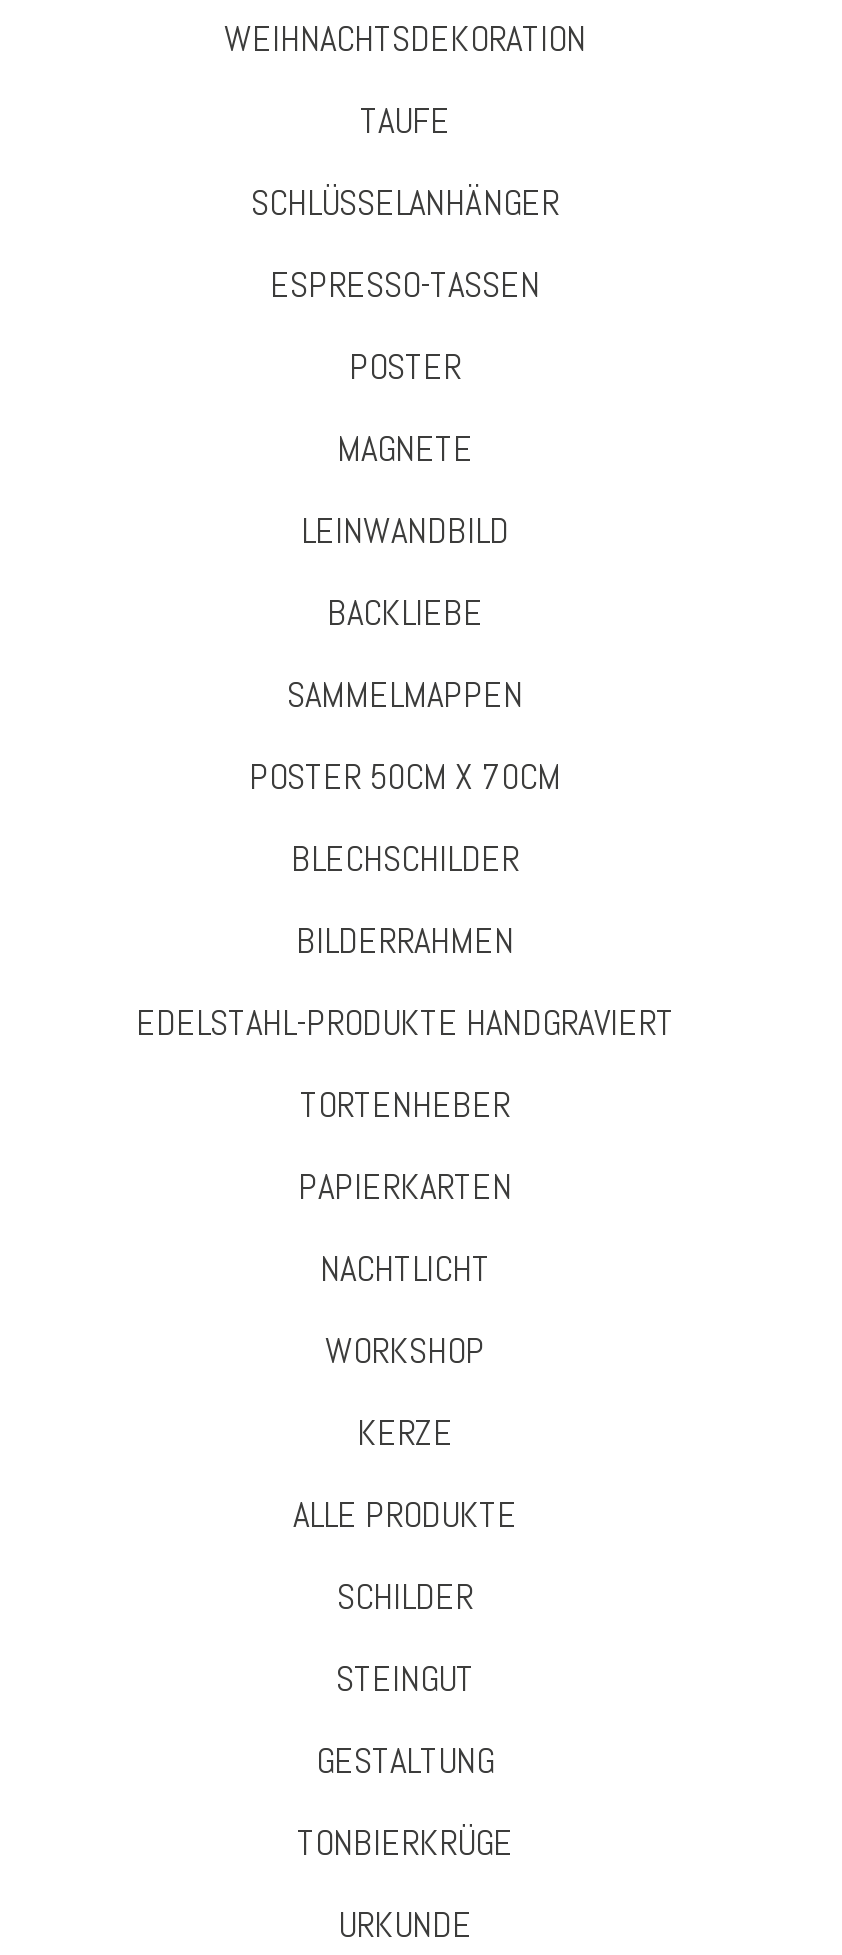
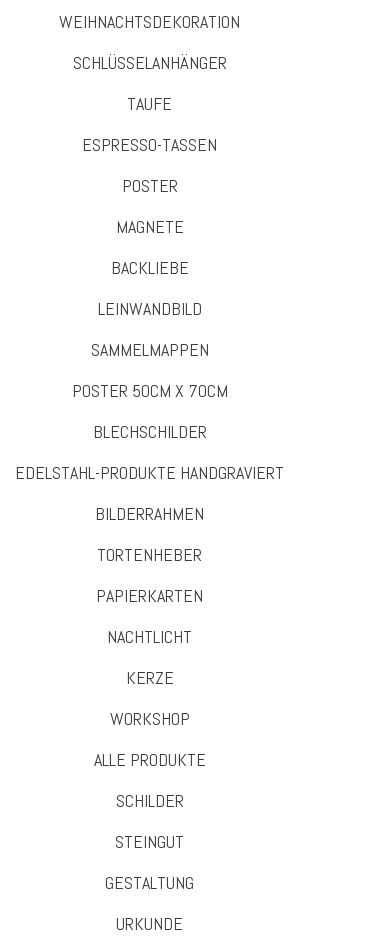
moved [360,96,450,142] -> [127,91,172,114]: TAUFE
moved [301,506,509,552] -> [98,296,202,319]: LEINWANDBILD
moved [296,916,514,962] -> [95,501,204,524]: BILDERRAHMEN
moved [325,1326,485,1372] -> [110,706,190,729]: WORKSHOP
[297,1818,513,1864] TONBIERKRÜGE -> none

